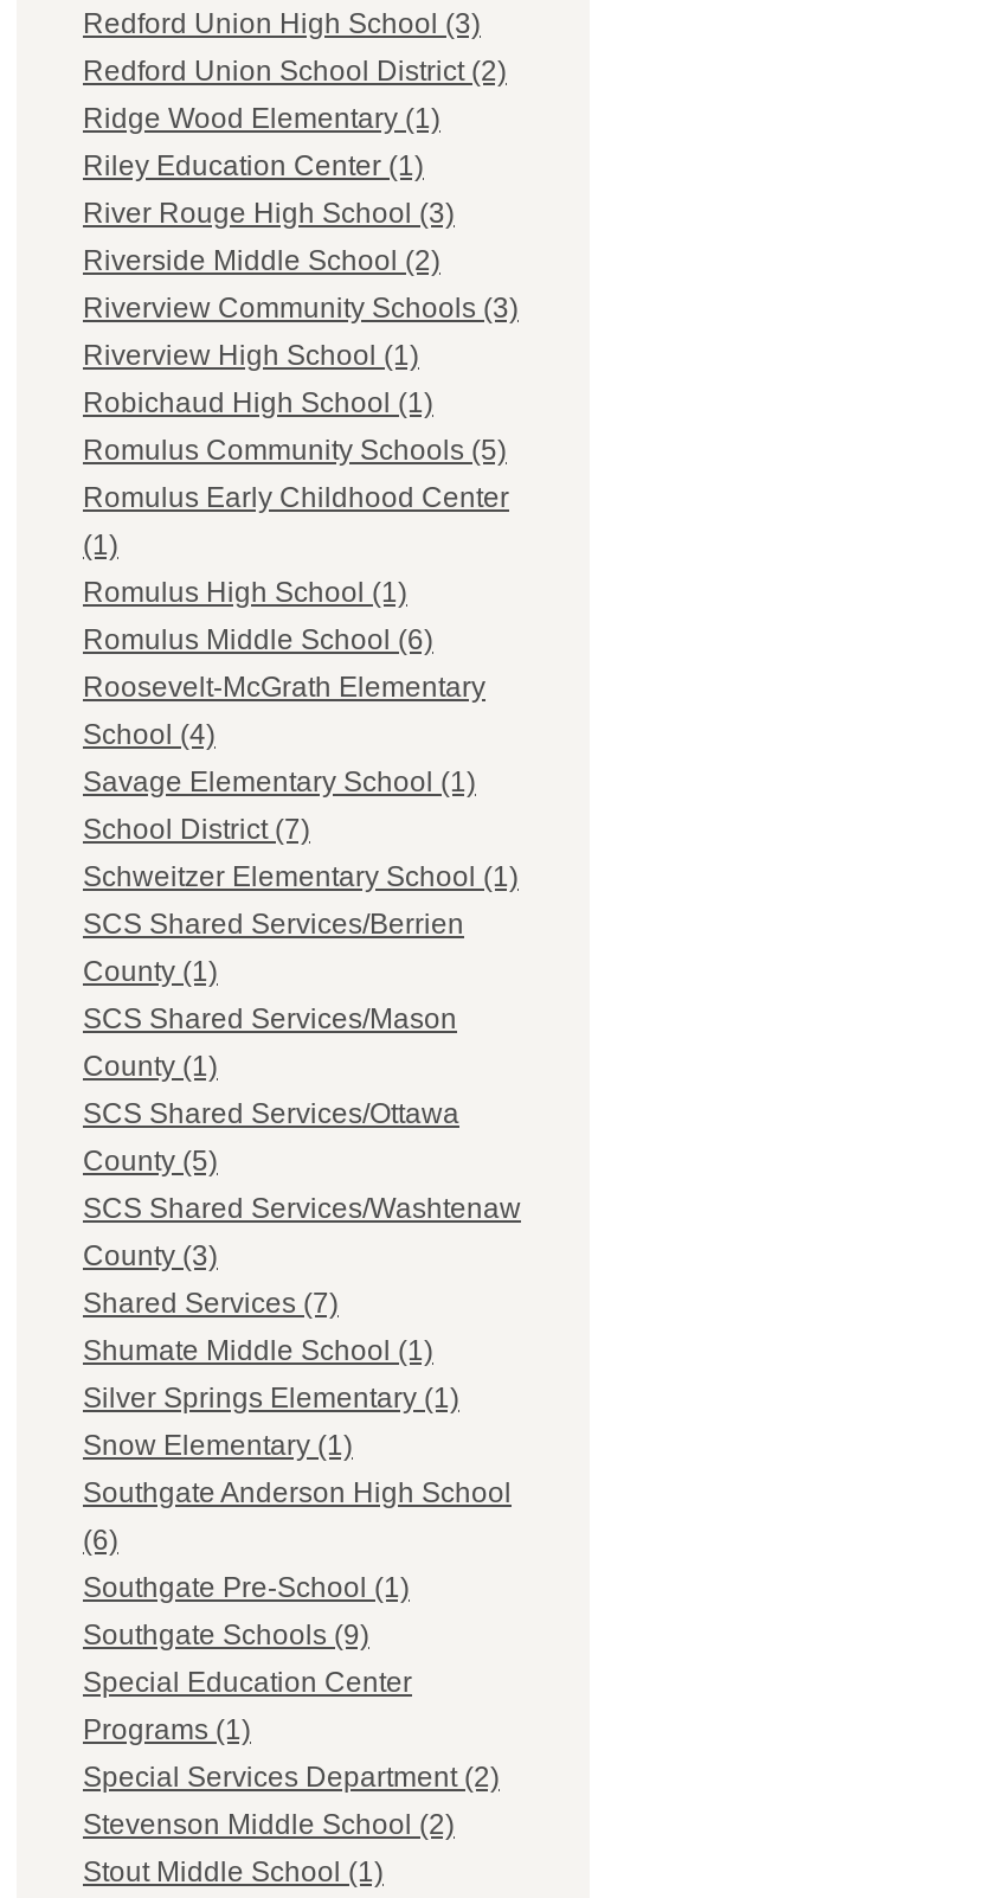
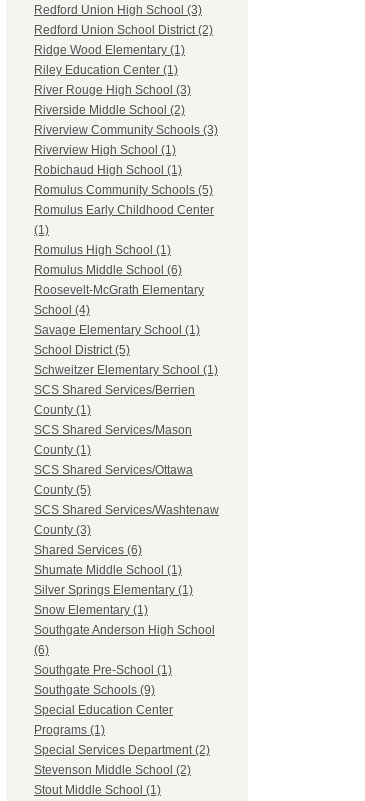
[83,813,310,847] School District (7) -> [34,343,130,357] School District (5)
[83,1287,339,1321] Shared Services (7) -> [34,543,142,557] Shared Services (6)

